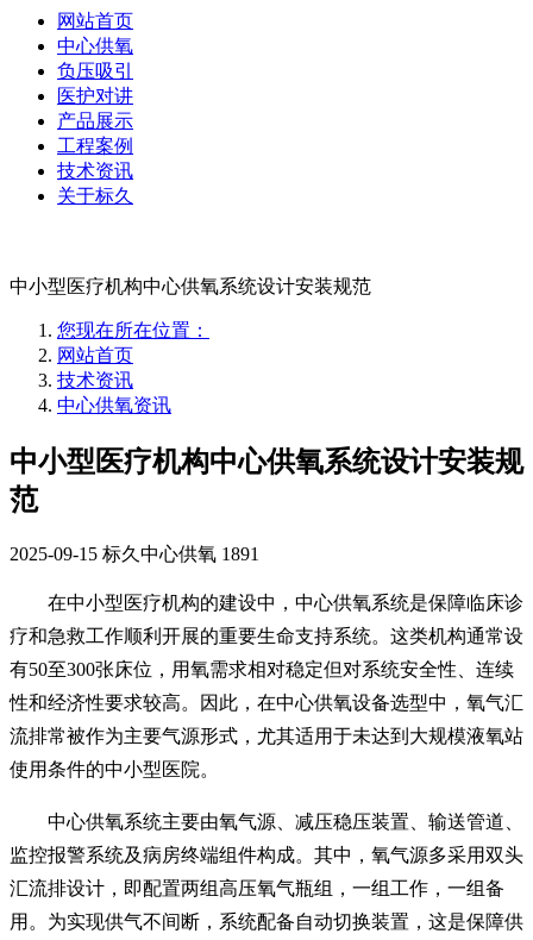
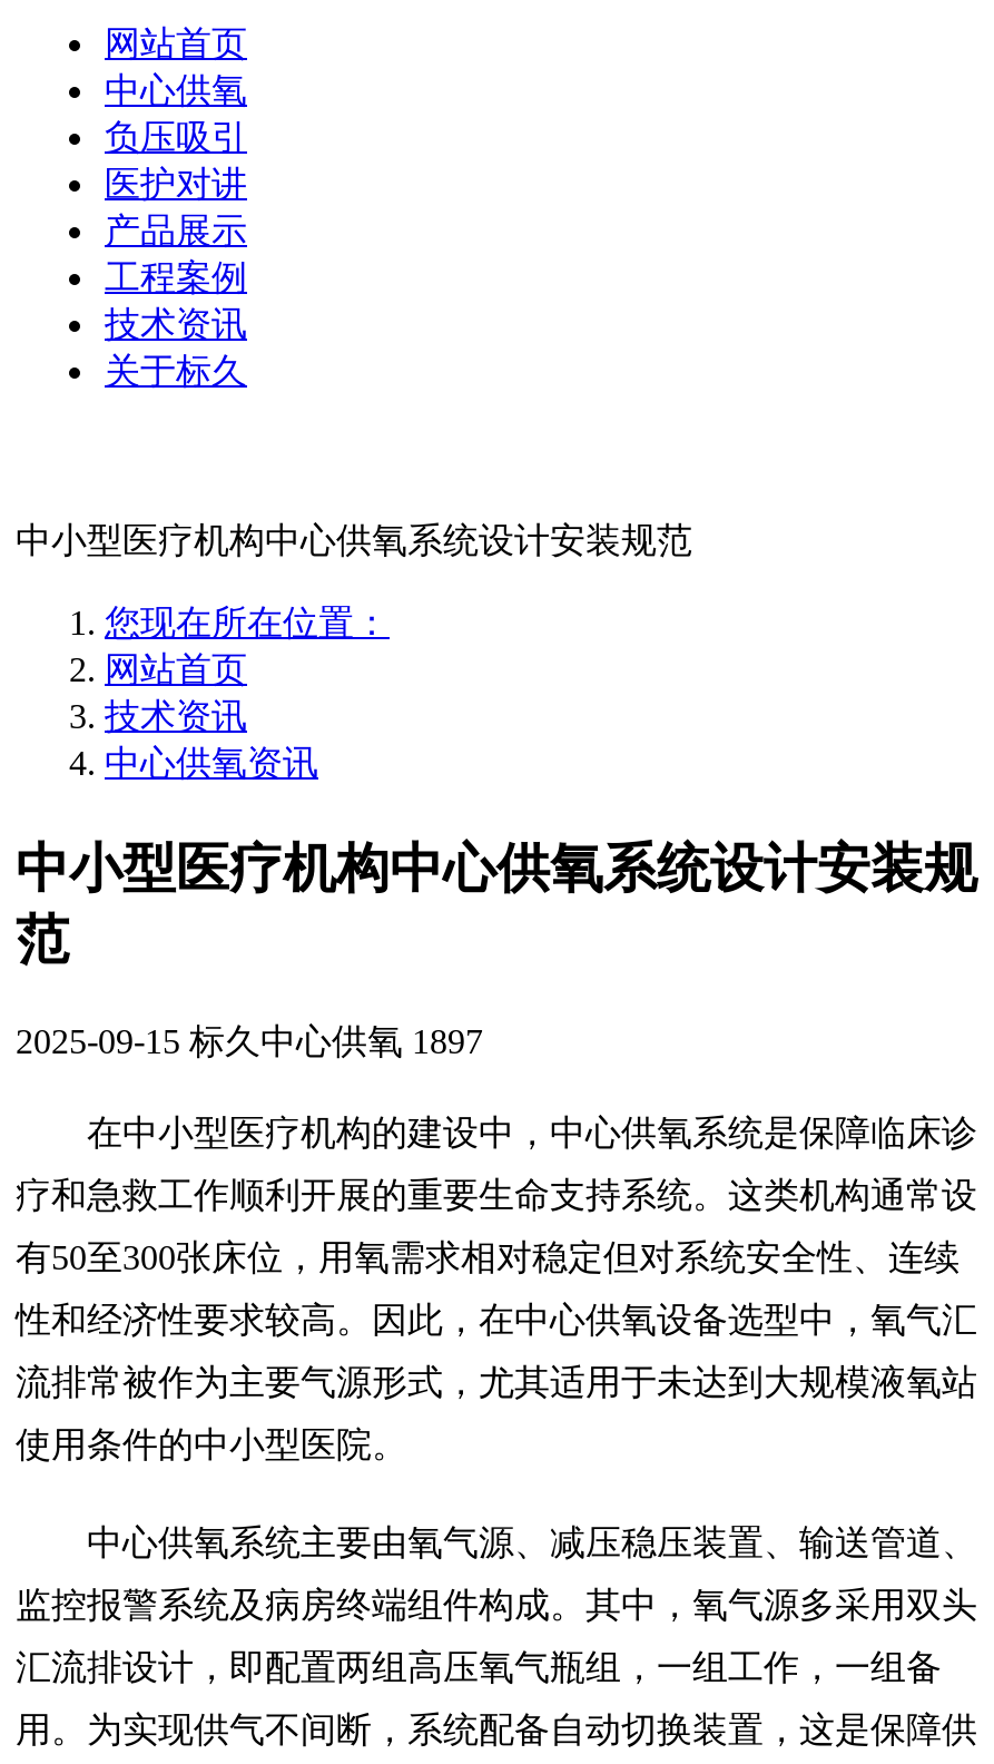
[10,544,259,564] 2025-09-15 标久中心供氧 1891 -> [16,1023,483,1060] 2025-09-15 标久中心供氧 1897

